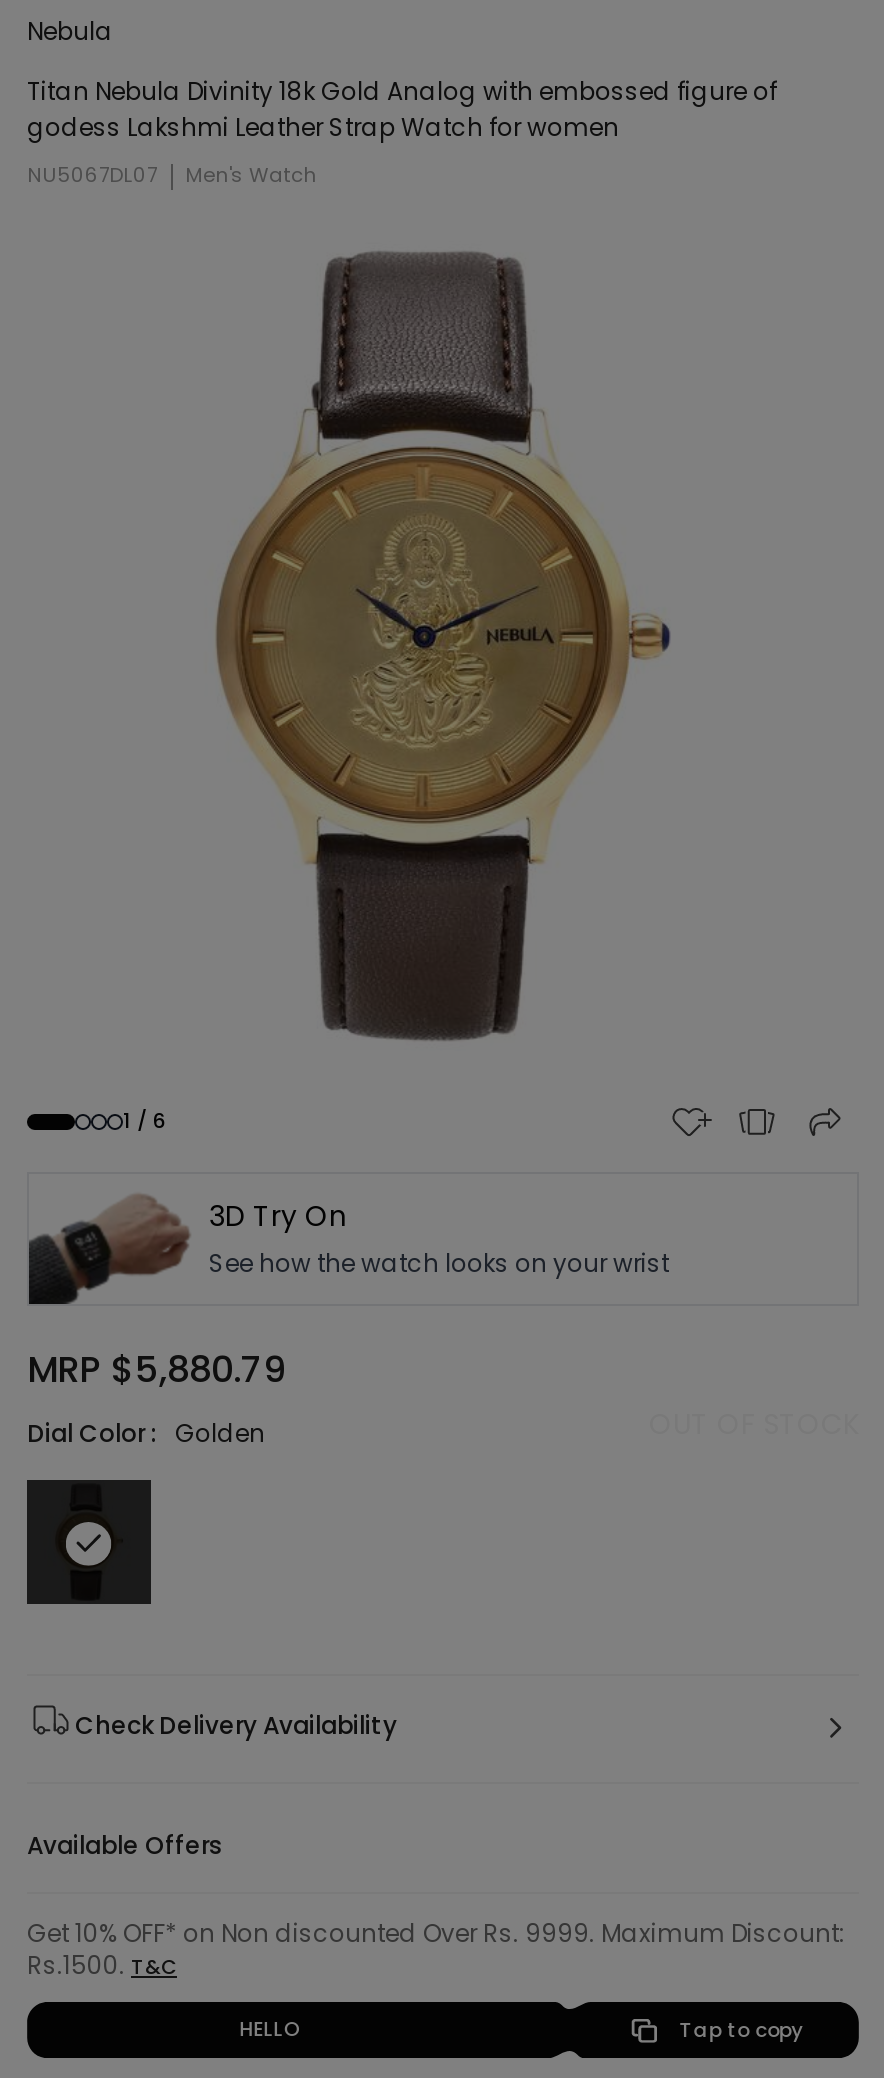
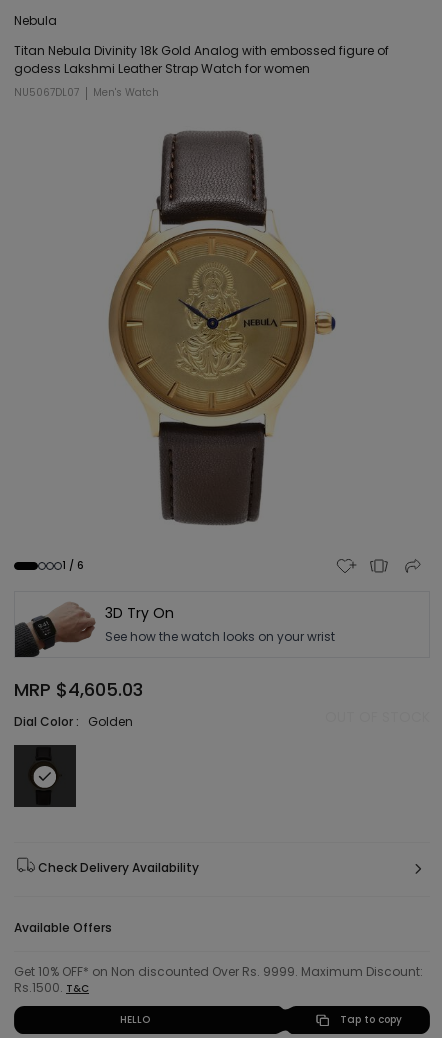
[27,1344,285,1394] MRP $5,880.79 -> [14,677,143,702] MRP $4,605.03

